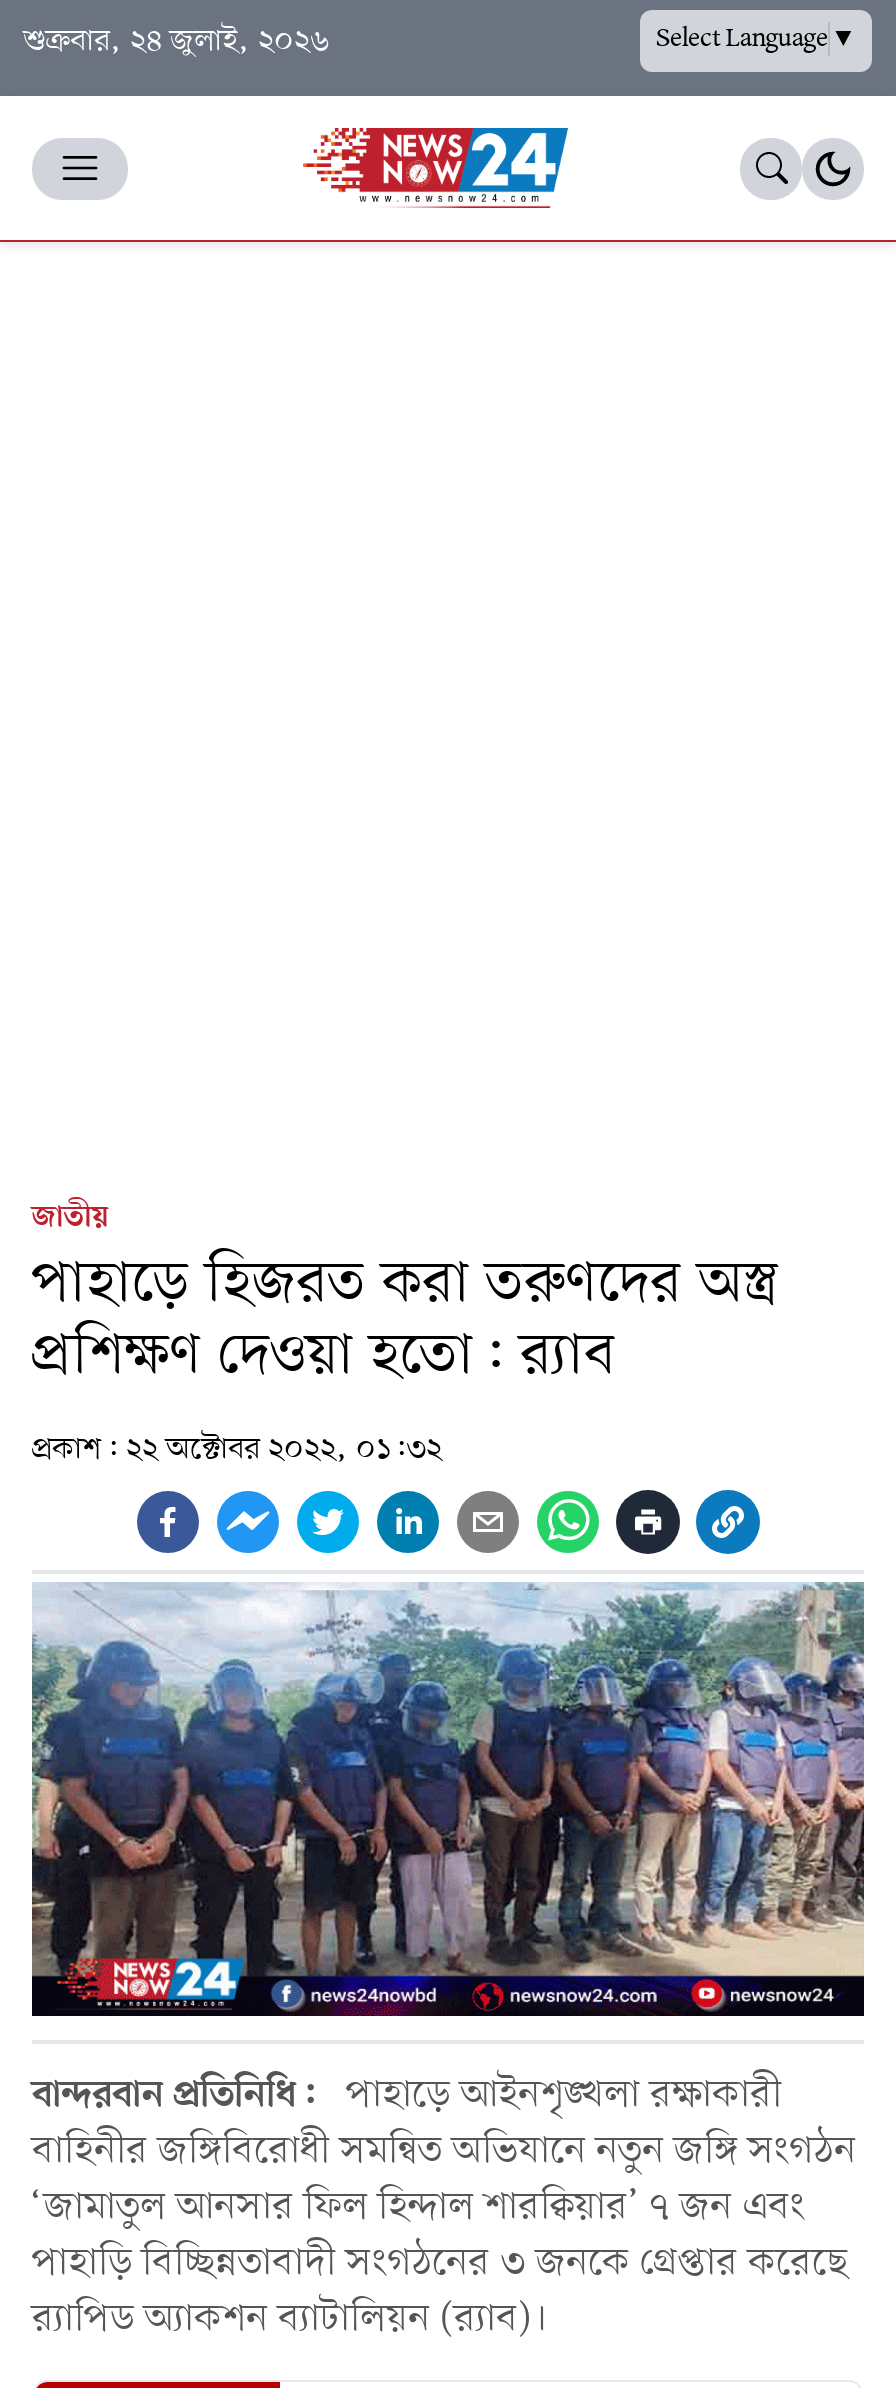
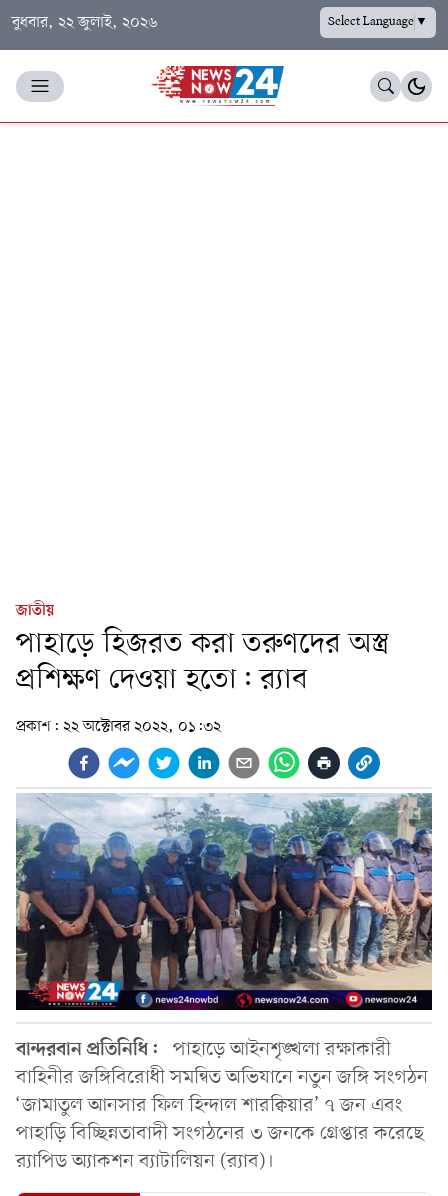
[24,19,330,63] শুক্রবার, ২৪ জুলাই, ২০২৬ -> [12,11,158,33] বুধবার, ২২ জুলাই, ২০২৬

